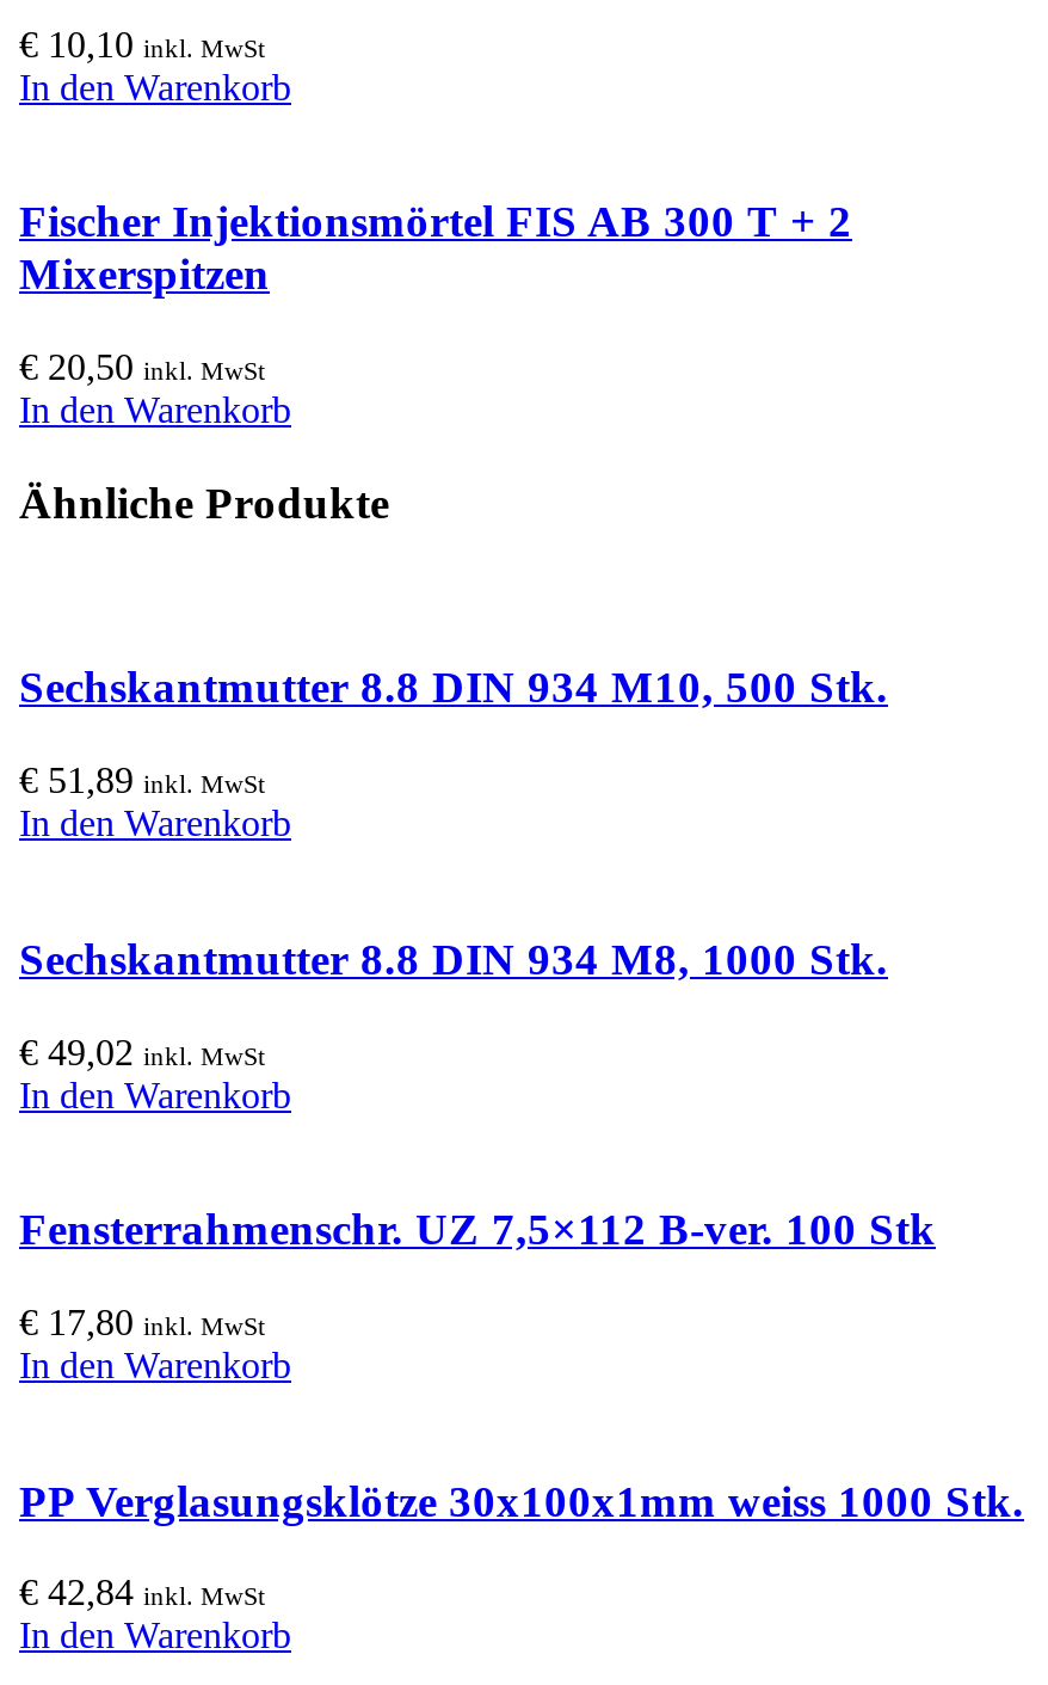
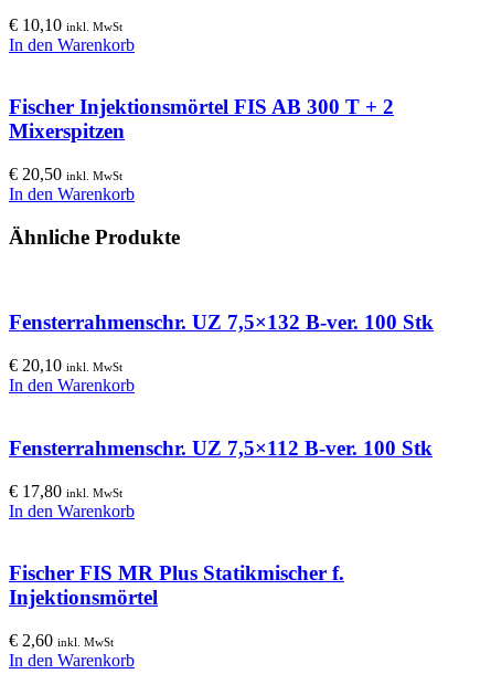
[19,662,888,1071] Sechskantmutter 8.8 DIN 934 M10, 500 Stk. | €51,89 inkl. MwSt | In den Warenkorb | Sechskantmutter 8.8 DIN 934 M8, 1000 Stk. | €49,02 inkl. MwSt -> [9,311,434,375] Fensterrahmenschr. UZ 7,5×132 B-ver. 100 Stk | €20,10 inkl. MwSt
moved [19,1074,936,1385] -> [9,376,433,520]: In den Warenkorb | Fensterrahmenschr. UZ 7,5×112 B-ver. 100 Stk | €17,80 inkl. MwSt | In den Warenkorb
[19,1475,1024,1525] PP Verglasungsklötze 30x100x1mm weiss 1000 Stk. -> [9,562,344,609] Fischer FIS MR Plus Statikmischer f. | Injektionsmörtel
[19,1573,265,1613] €42,84 inkl. MwSt -> [9,631,114,650] €2,60 inkl. MwSt

